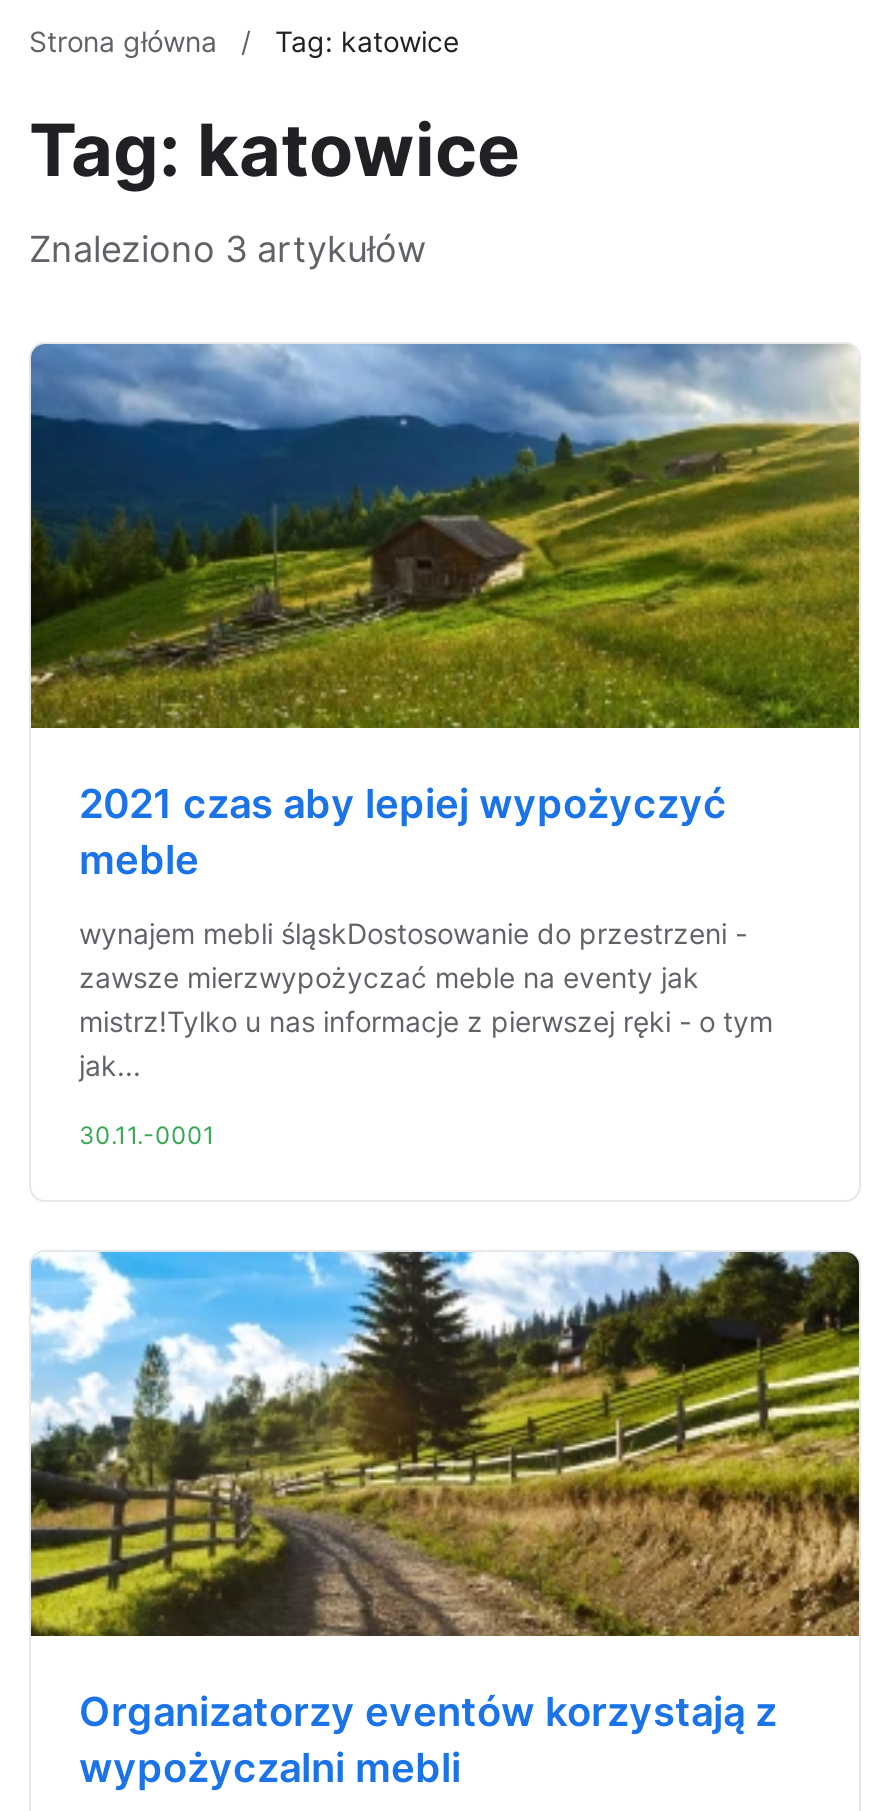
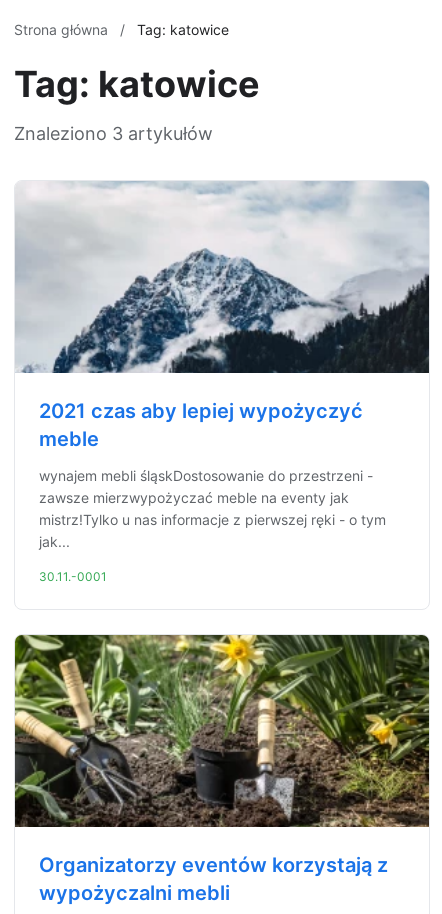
[29,342,861,730] [image] -> [15,181,430,374] [image]
[29,1250,861,1638] [image] -> [14,634,430,828] [image]

